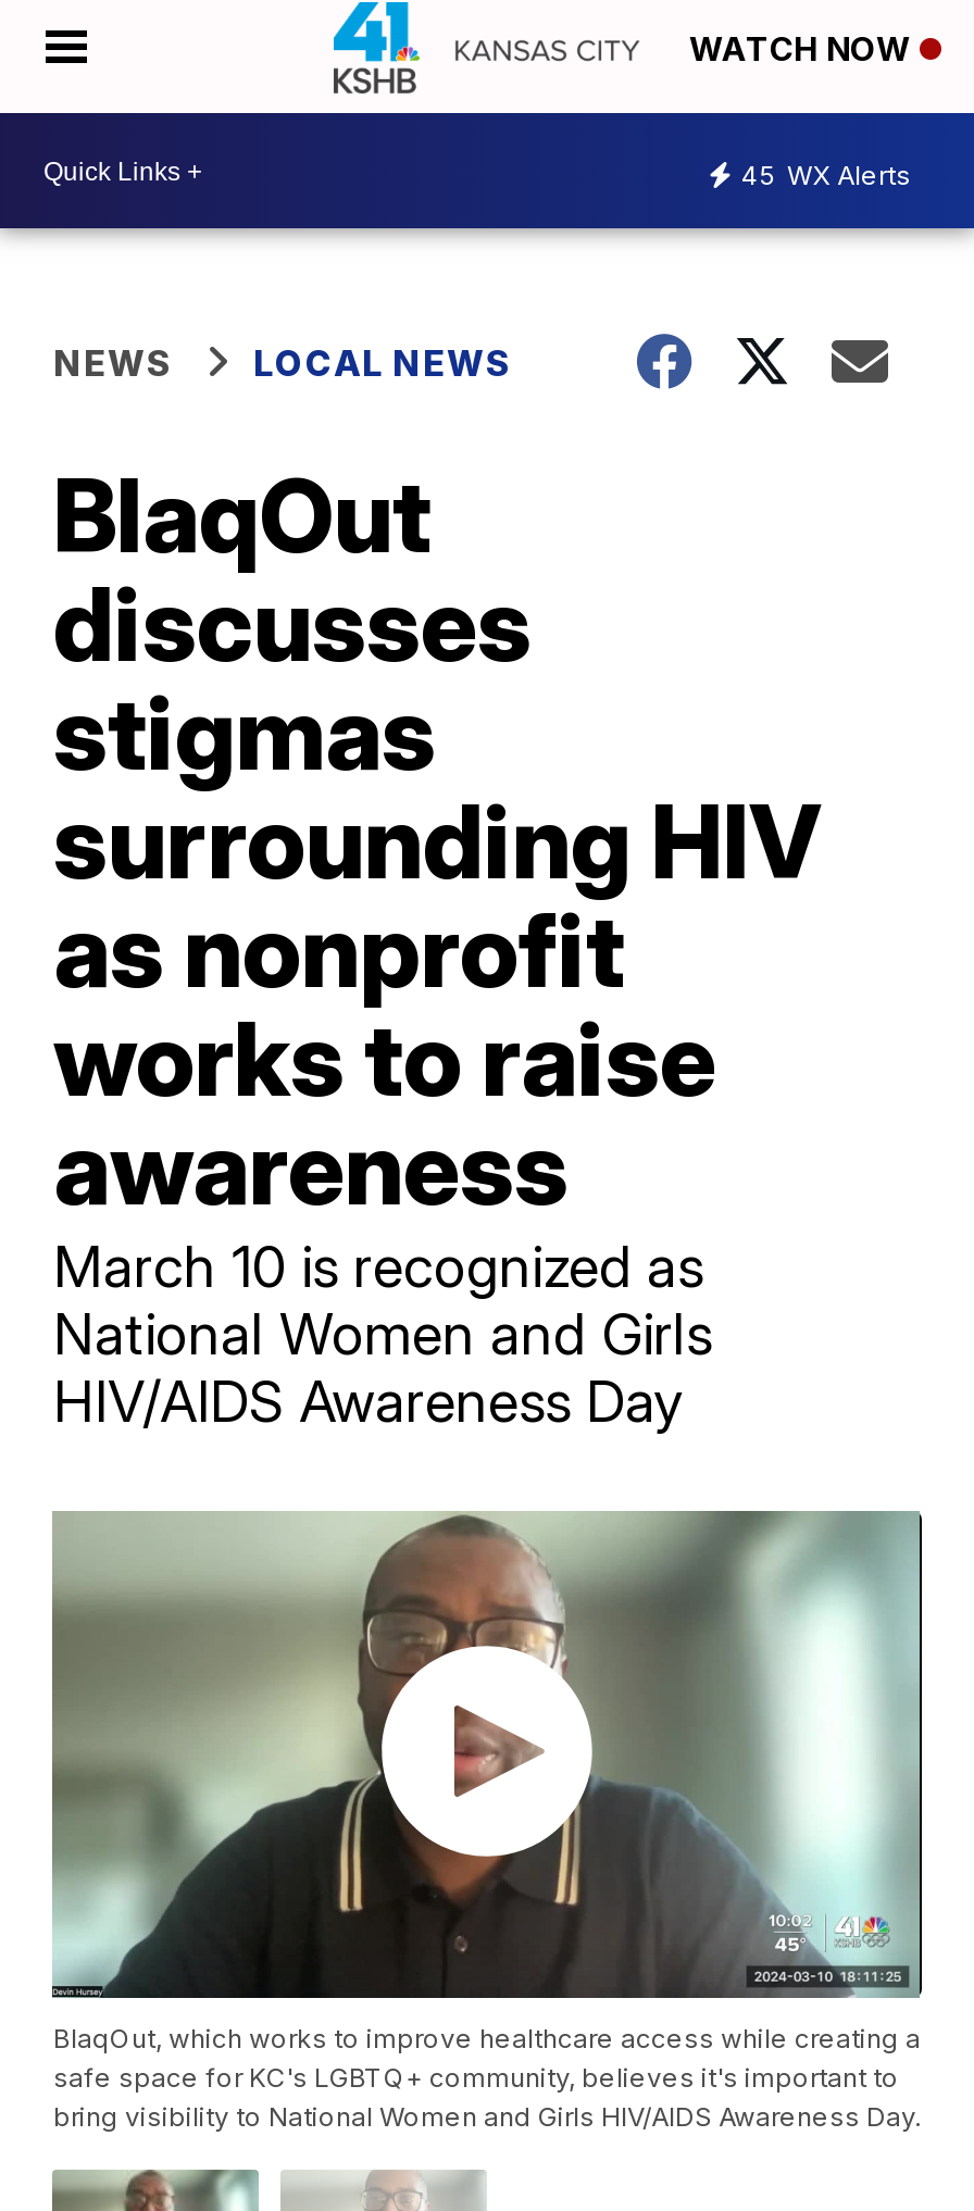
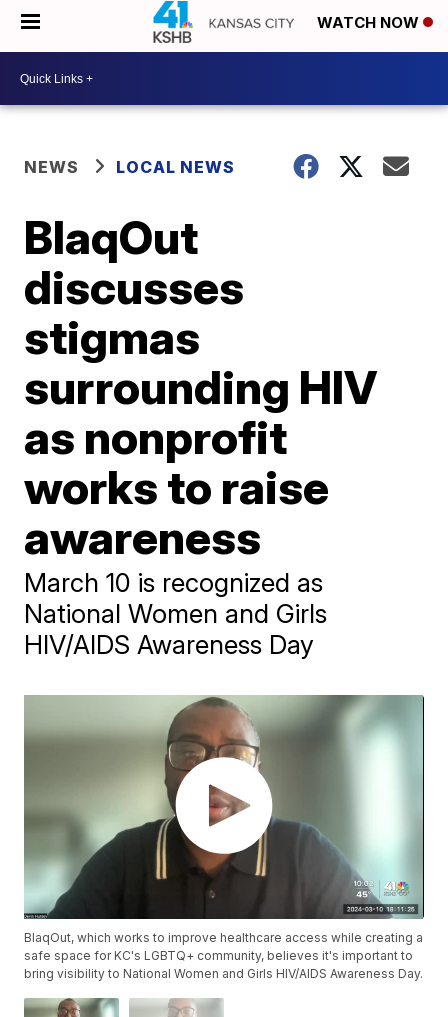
[741,158,911,190] 45 WX Alerts -> none

